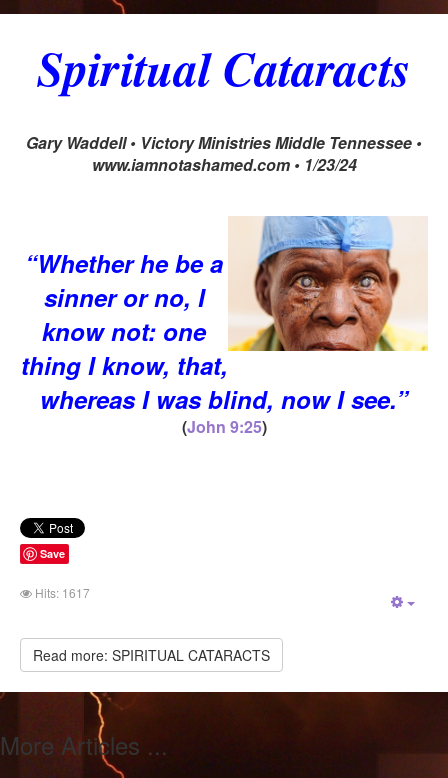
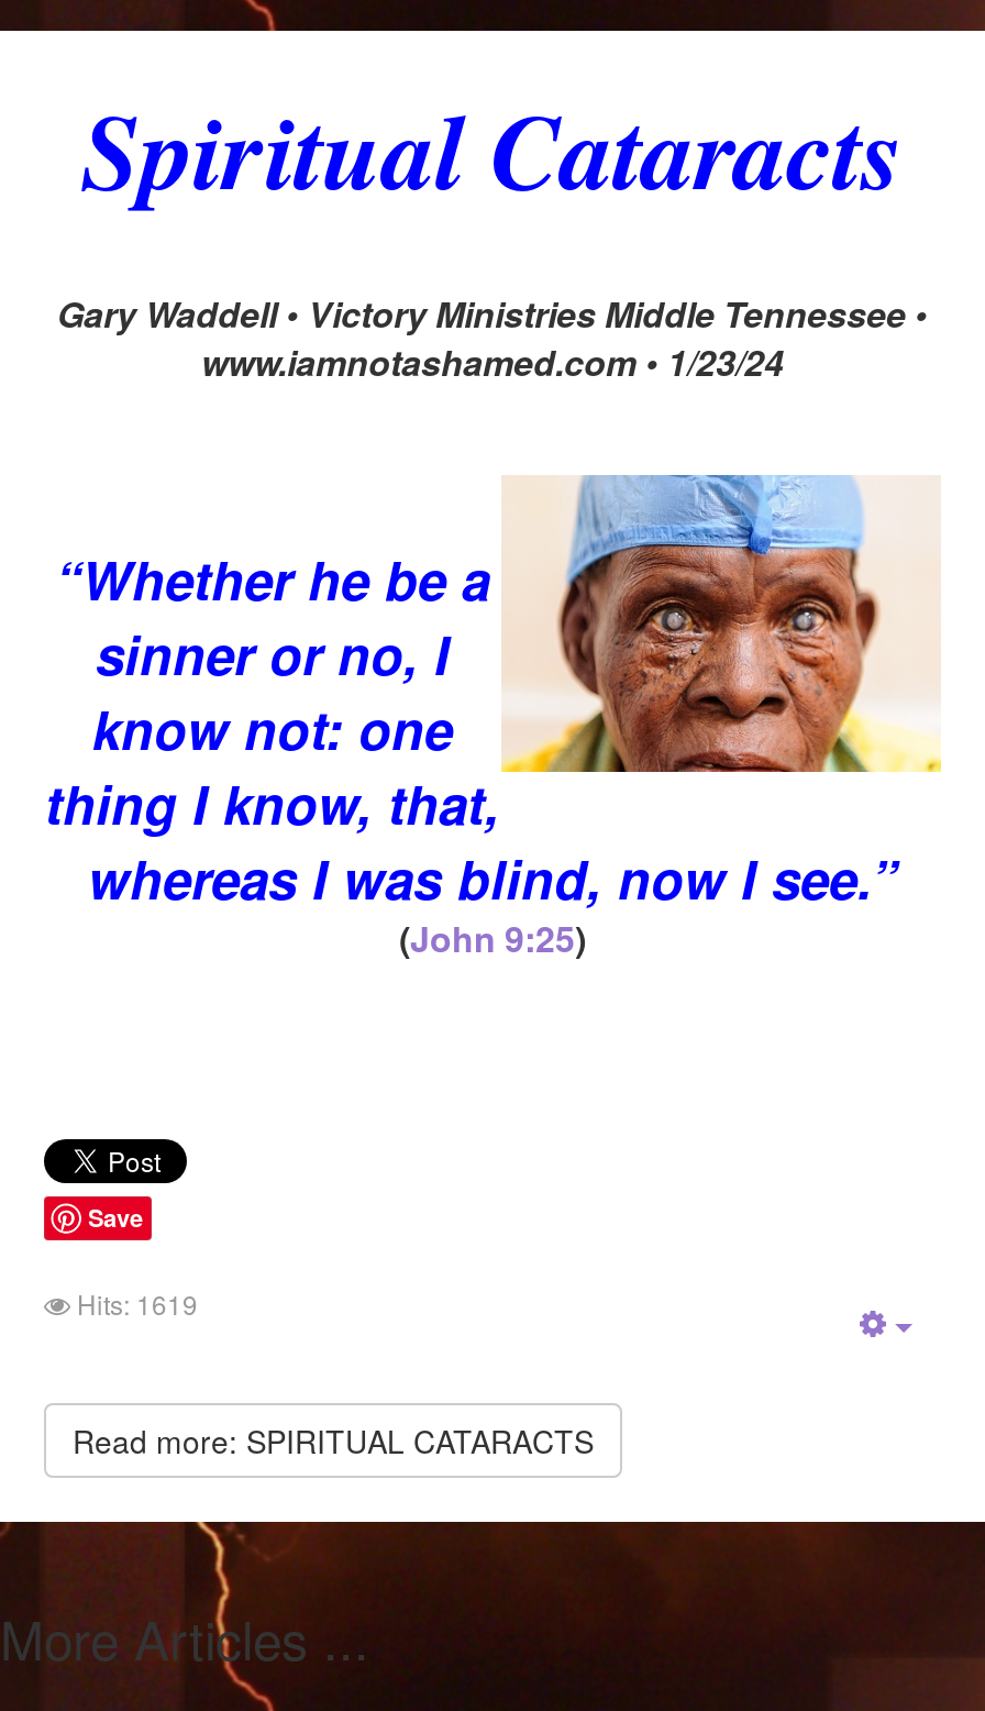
[35,584,90,601] Hits: 1617 -> [77,1285,198,1322] Hits: 1619

